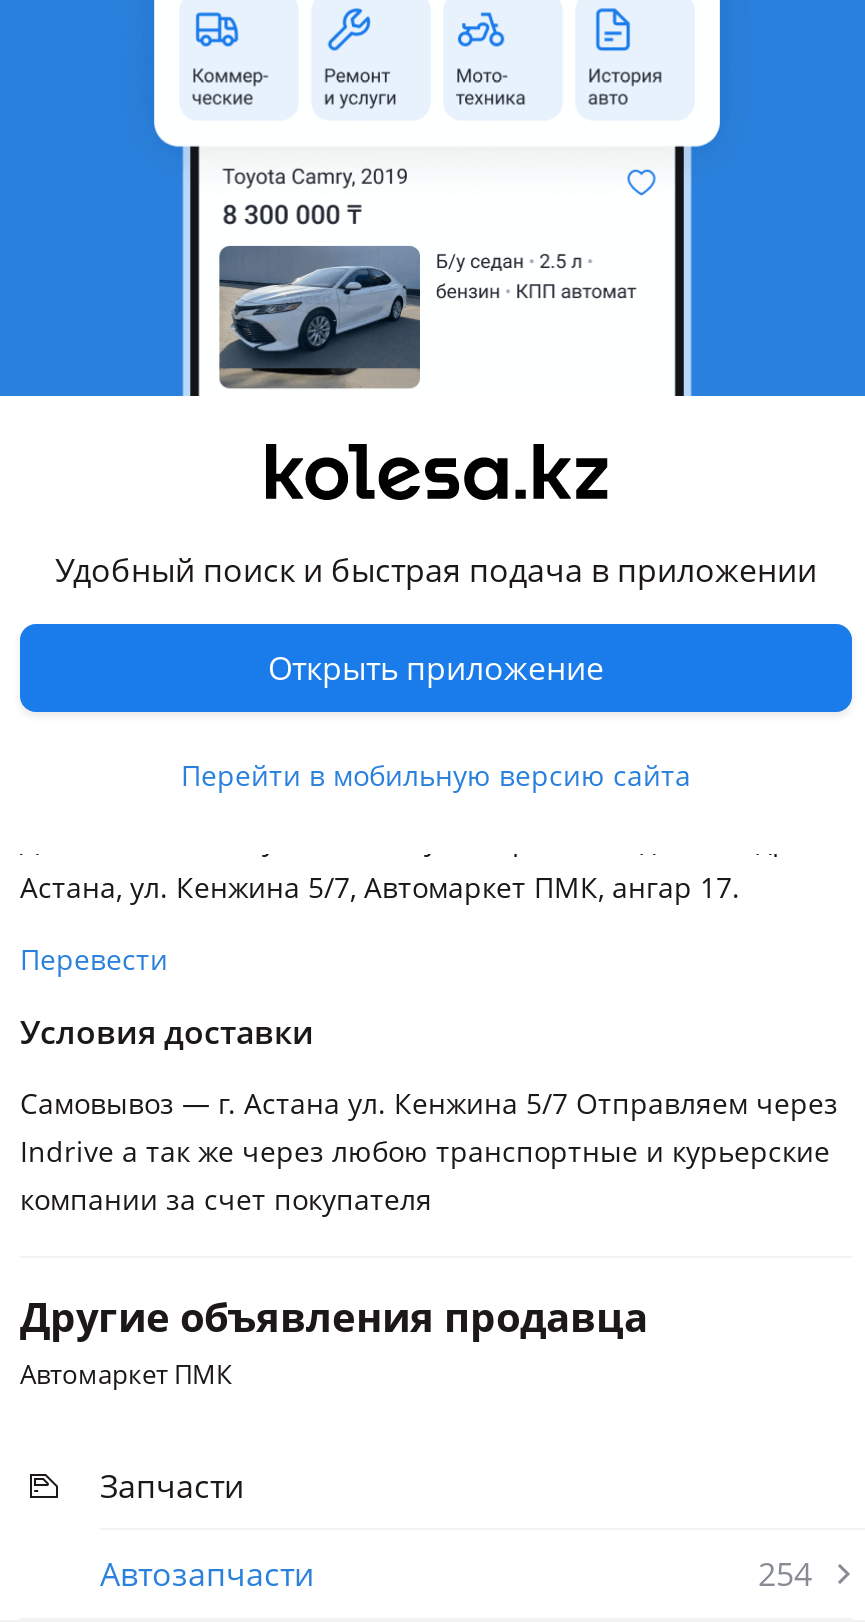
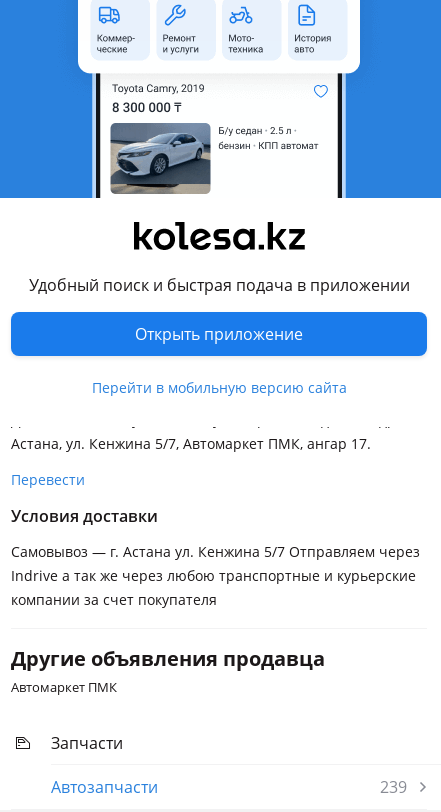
[758,1552,812,1596] 254 -> [380,776,407,798] 239

